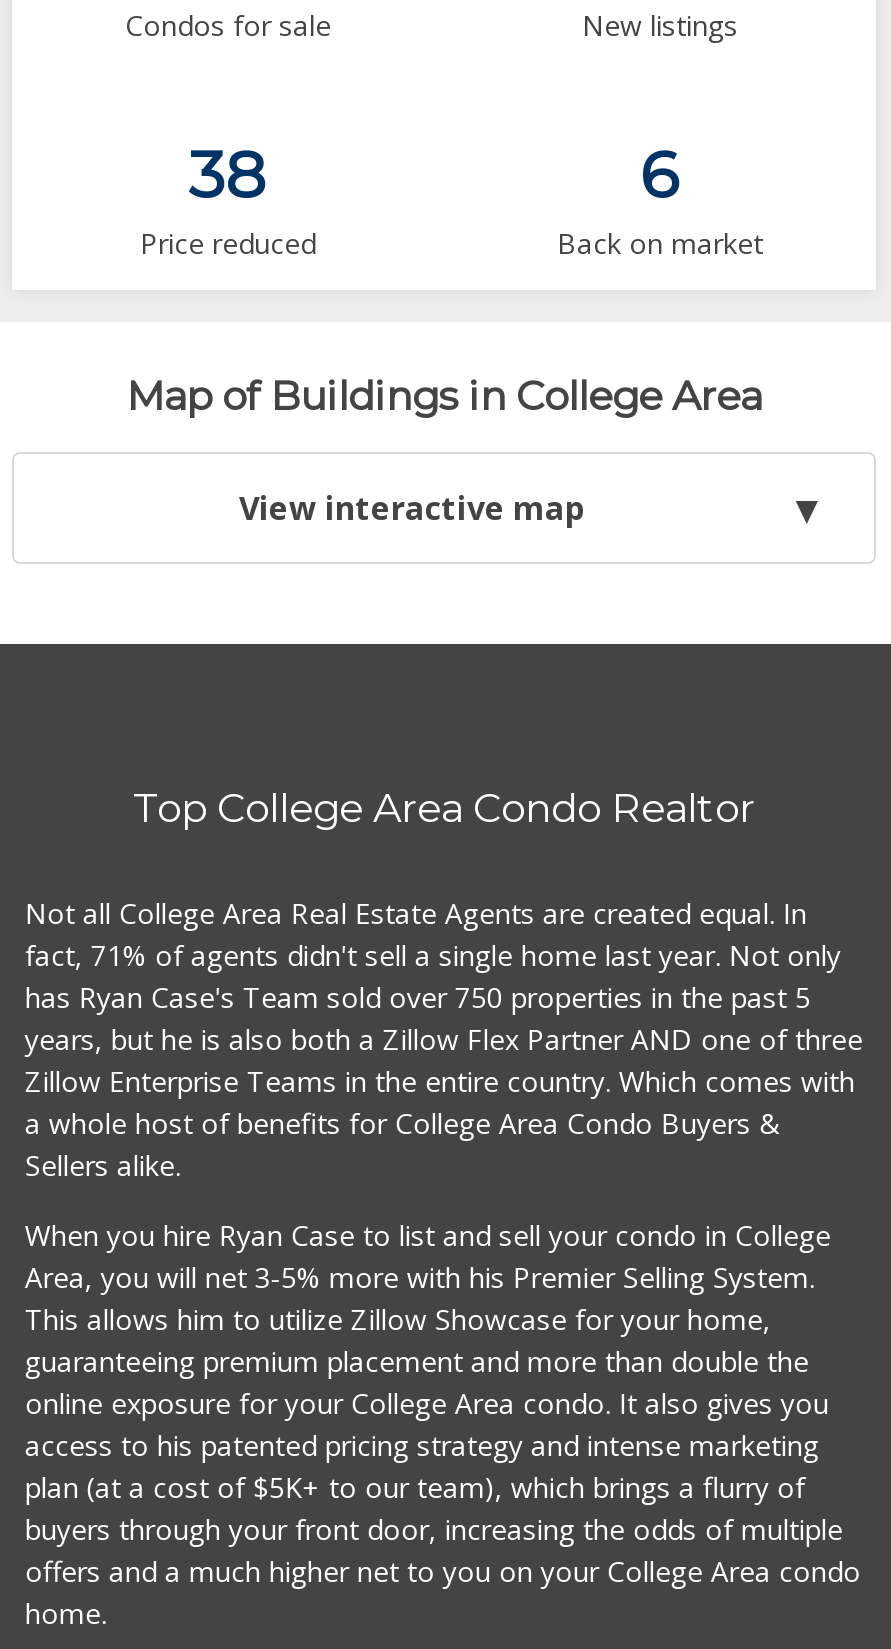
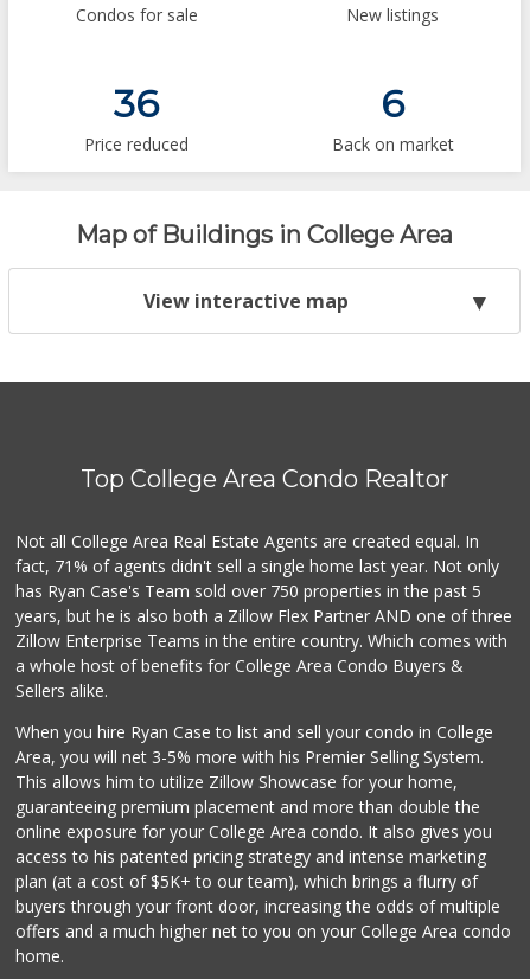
[189,136,267,214] 38 -> [114,81,159,127] 36

